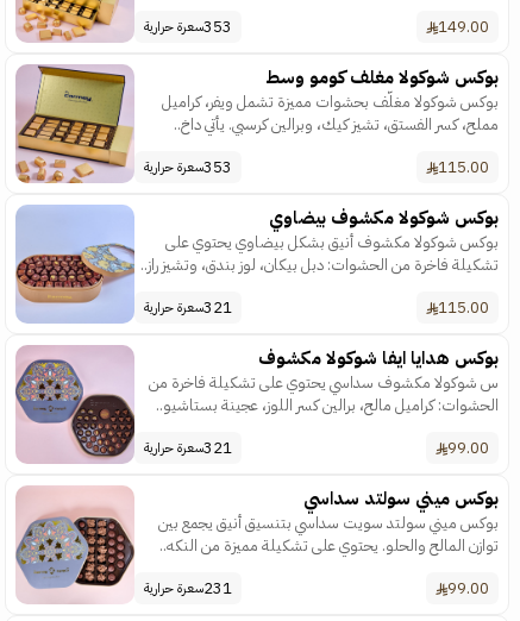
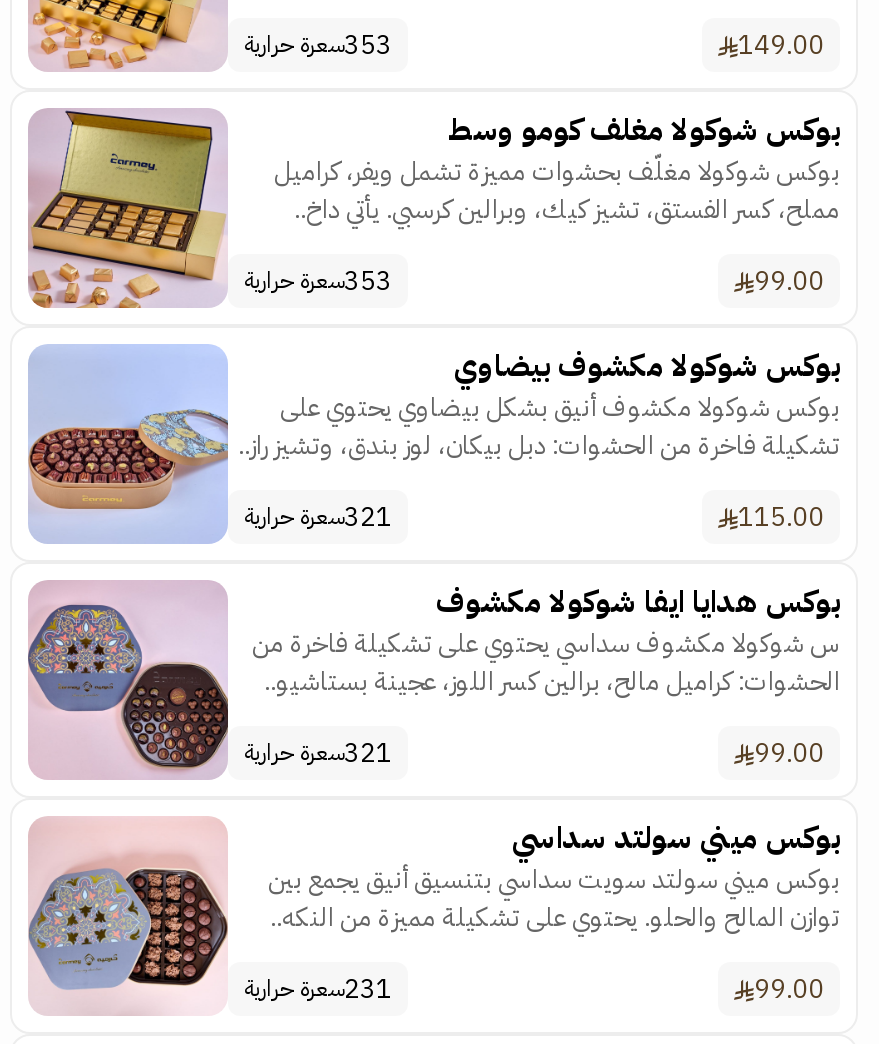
[438,156,489,179] 115.00 -> [754,262,824,300] 99.00

